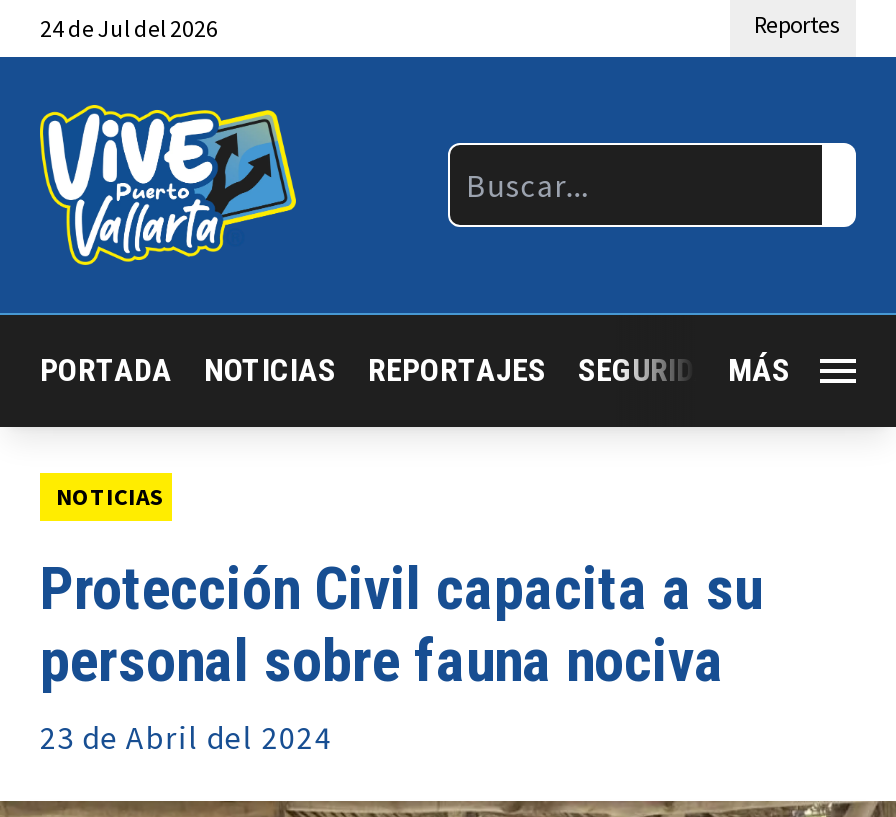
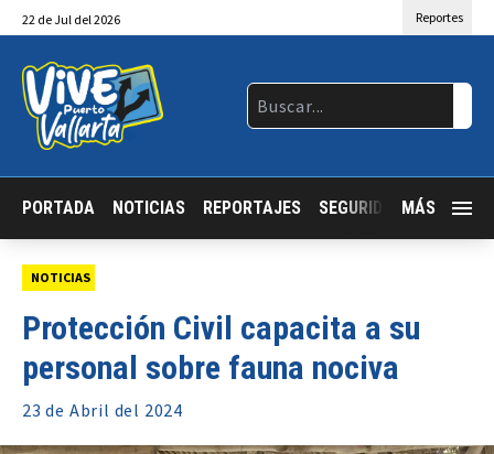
[40,13,218,43] 24deJul del 2026 -> [22,11,120,28] 22deJul del 2026

